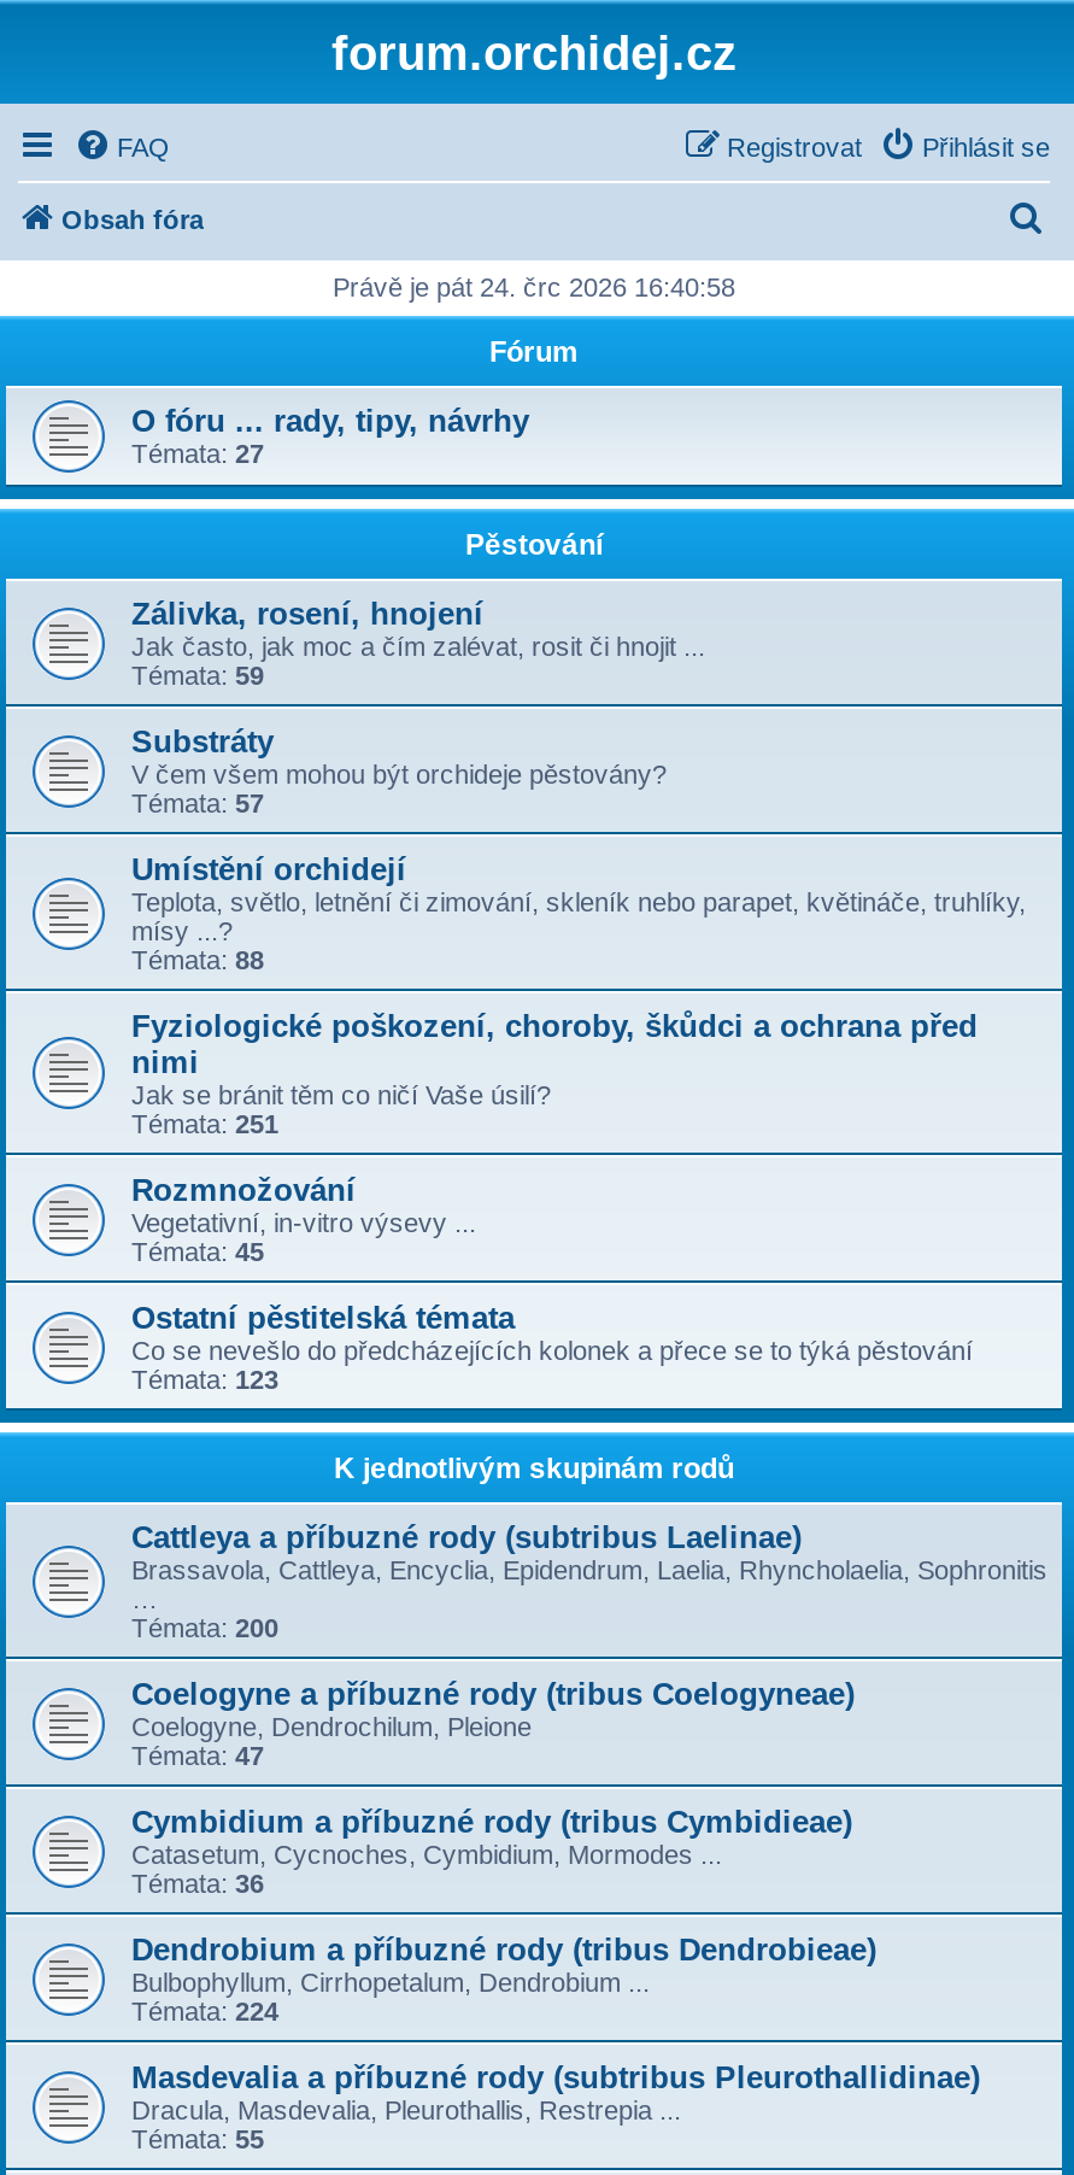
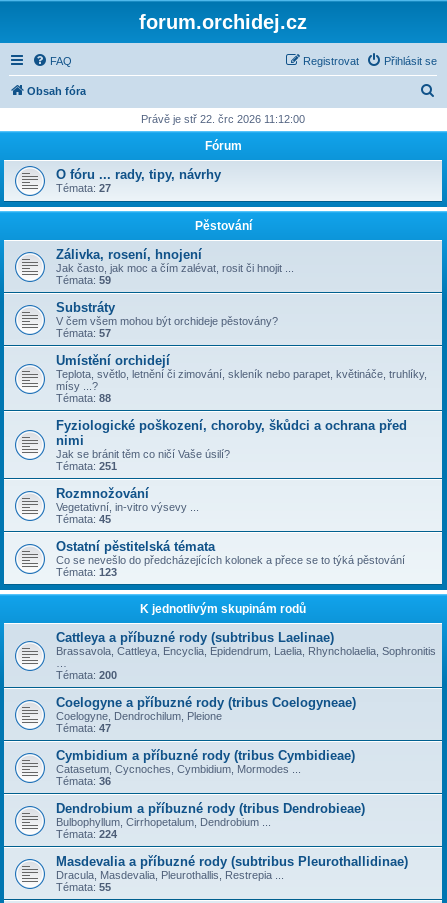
[333,272,735,301] Právě je pát 24. črc 2026 16:40:58 -> [141,113,305,125] Právě je stř 22. črc 2026 11:12:00

